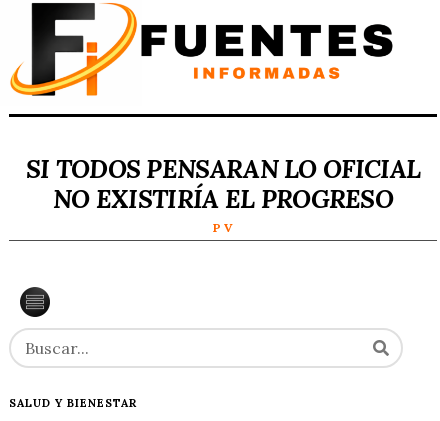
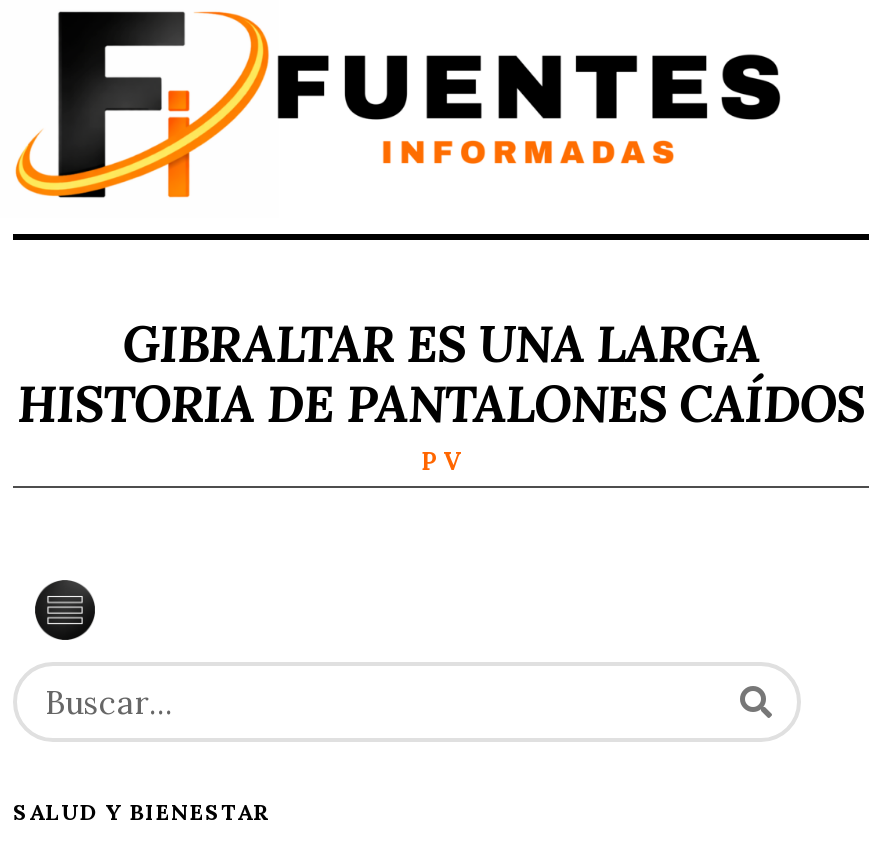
[26,153,420,215] SI TODOS PENSARAN LO OFICIAL | NO EXISTIRÍA EL PROGRESO -> [17,311,865,435] GIBRALTAR ES UNA LARGA | HISTORIA DE PANTALONES CAÍDOS

